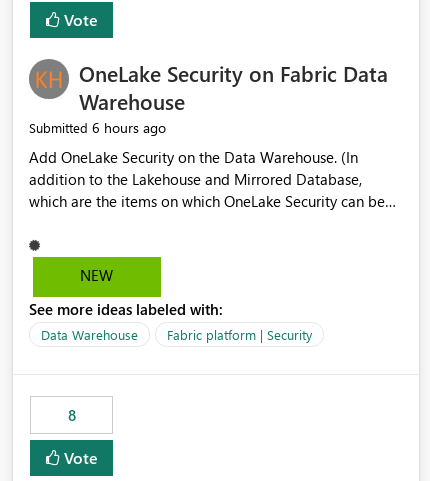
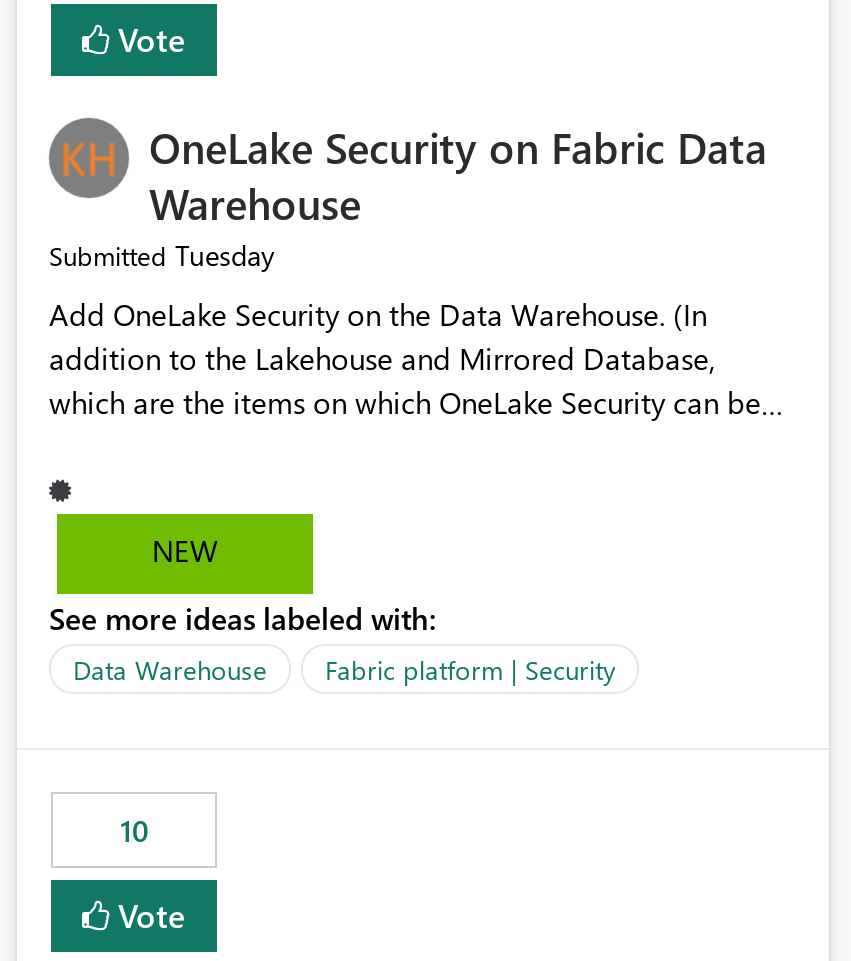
[29,118,166,137] Submitted 6 hours ago -> [49,237,275,275] Submitted Tuesday
[67,405,75,425] 8 -> [120,811,148,851] 10

